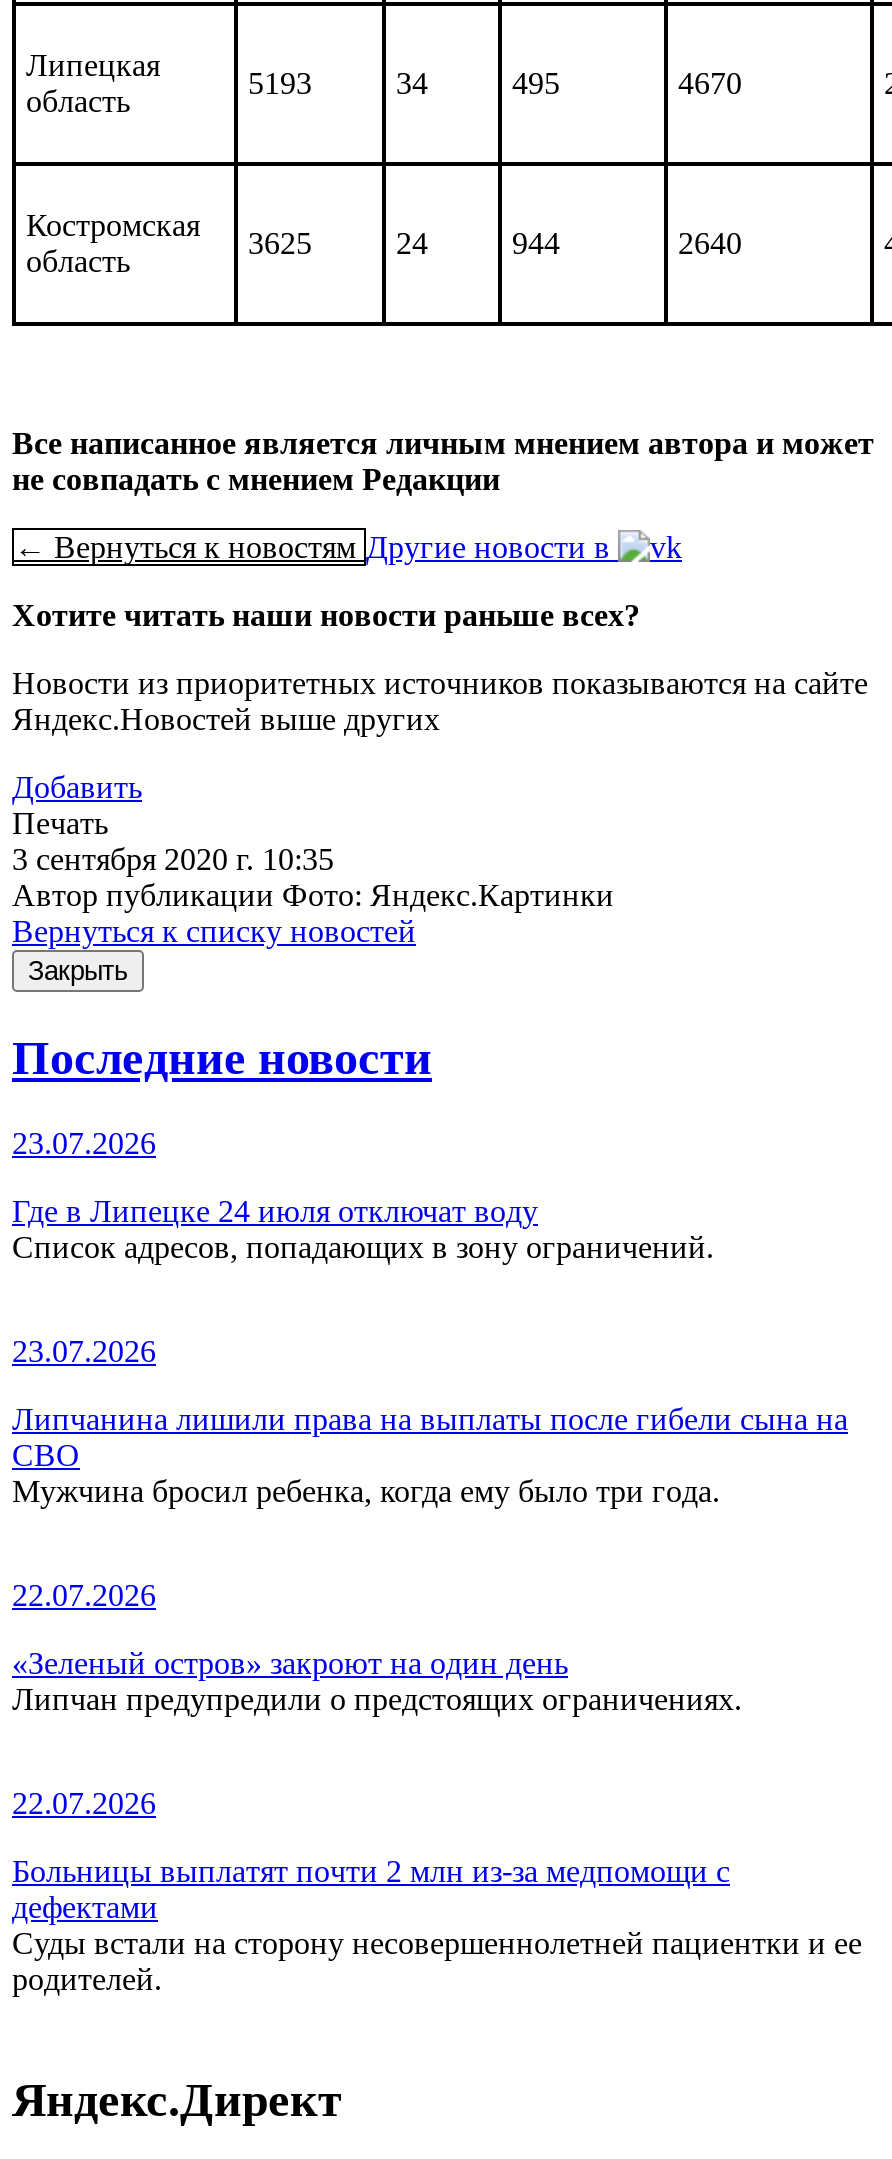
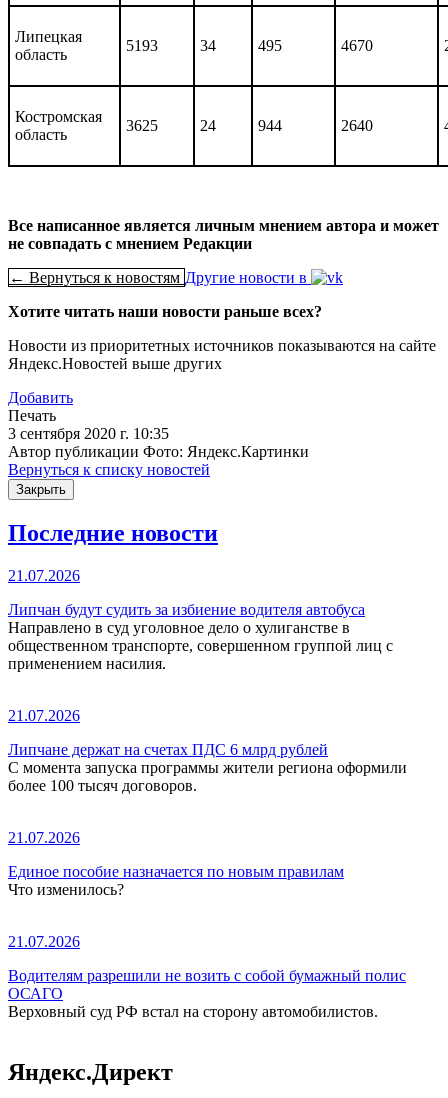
[12,1125,156,1159] 23.07.2026 -> [8,567,80,584] 21.07.2026
[12,1193,714,1263] Где в Липецке 24 июля отключат воду | Список адресов, попадающих в зону ограничений. -> [8,601,393,672] Липчан будут судить за избиение водителя автобуса | Направлено в суд уголовное дело о хулиганстве в | общественном транспорте, совершенном группой лиц с | применением насилия.
[12,1333,156,1367] 23.07.2026 -> [8,707,80,724] 21.07.2026
[12,1401,848,1507] Липчанина лишили права на выплаты после гибели сына на | СВО | Мужчина бросил ребенка, когда ему было три года. -> [8,741,407,794] Липчане держат на счетах ПДС 6 млрд рублей | С момента запуска программы жители региона оформили | более 100 тысяч договоров.
[12,1577,156,1611] 22.07.2026 -> [8,829,80,846] 21.07.2026
[12,1645,742,1715] «Зеленый остров» закроют на один день | Липчан предупредили о предстоящих ограничениях. -> [8,863,344,898] Единое пособие назначается по новым правилам | Что изменилось?
[12,1785,156,1819] 22.07.2026 -> [8,933,80,950] 21.07.2026
[12,1853,862,1995] Больницы выплатят почти 2 млн из-за медпомощи с | дефектами | Суды встали на сторону несовершеннолетней пациентки и ее | родителей. -> [8,967,406,1020] Водителям разрешили не возить с собой бумажный полис | ОСАГО | Верховный суд РФ встал на сторону автомобилистов.

